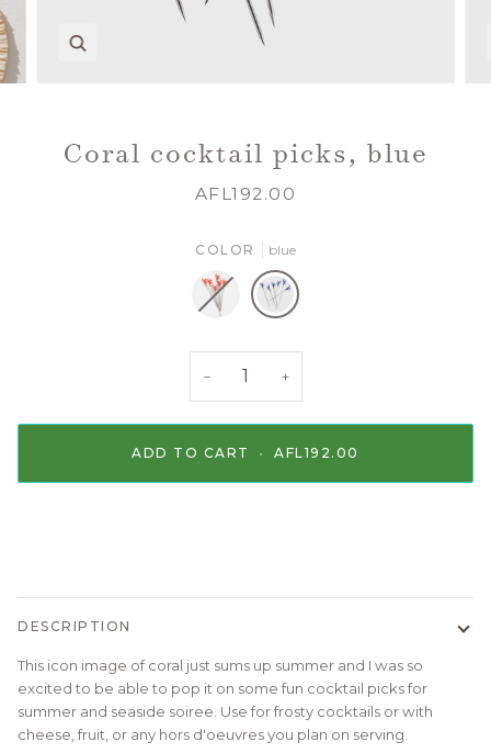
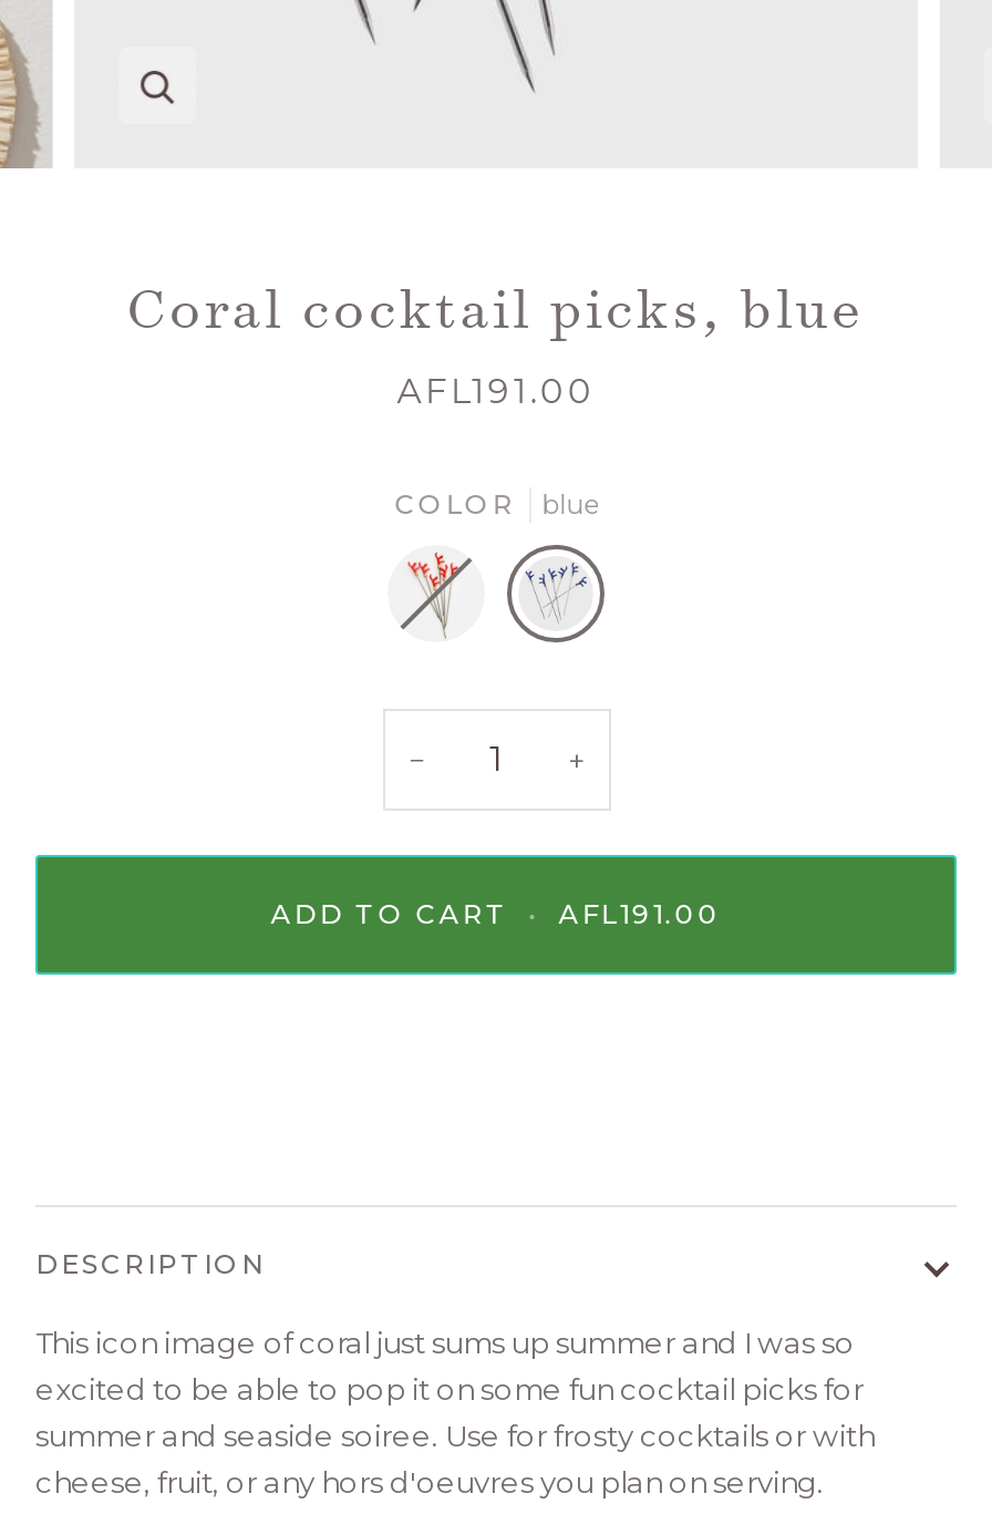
[195,184,296,205] AFL192.00 -> [397,371,595,413] AFL191.00
[132,445,359,461] ADD TO CART • AFL192.00 -> [271,898,721,931] ADD TO CART • AFL191.00

